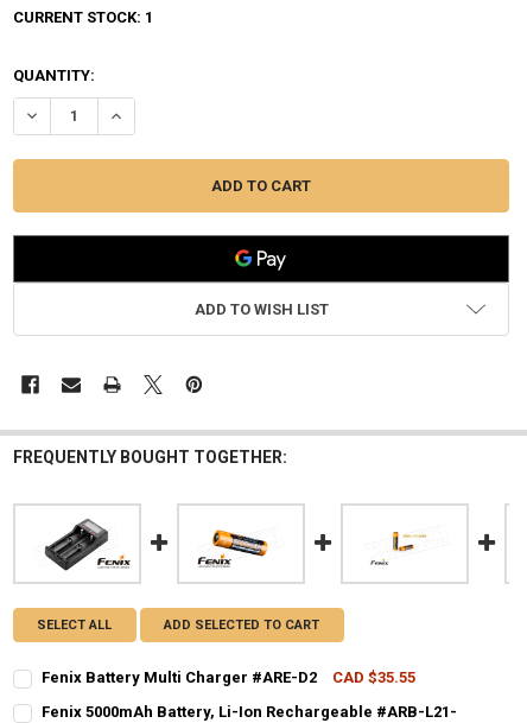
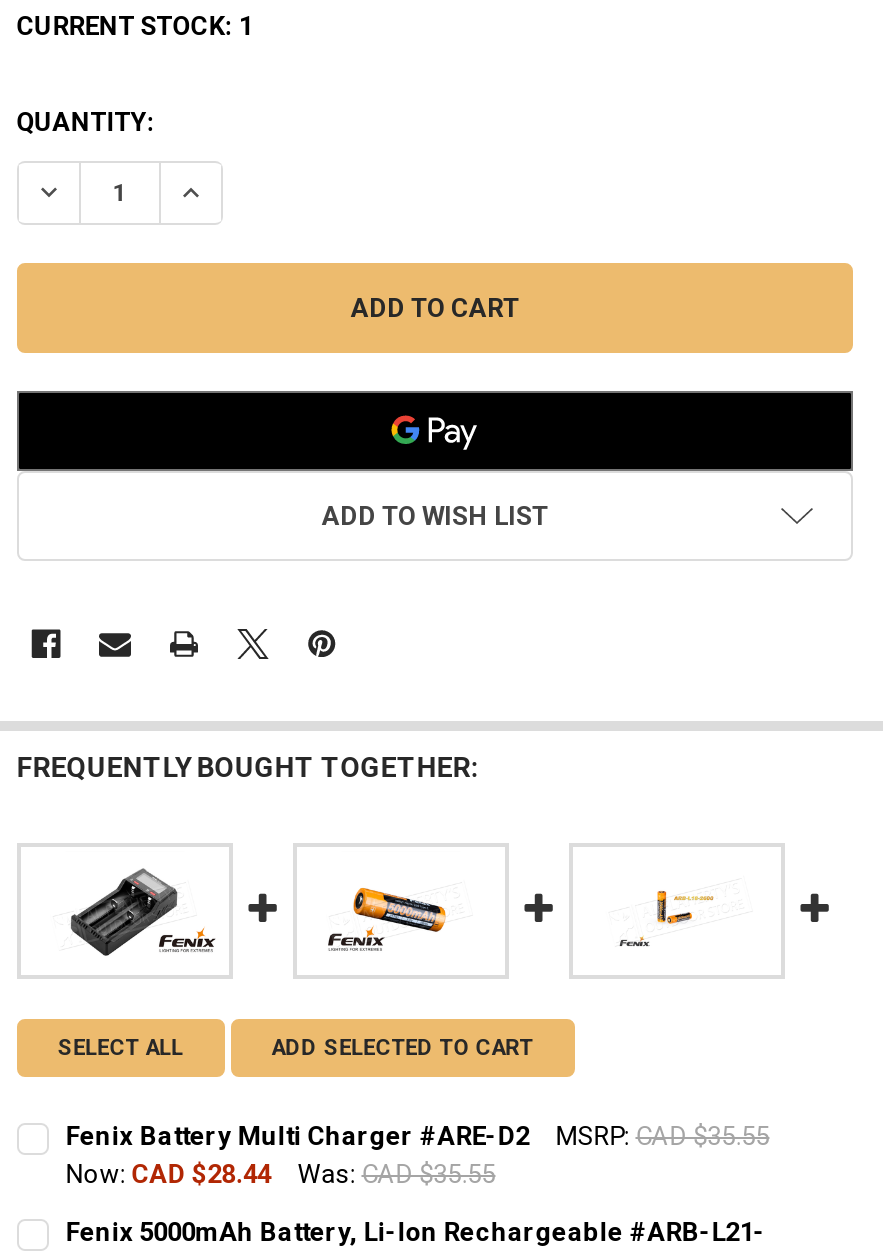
[333,668,416,686] CAD $35.55 -> [65,1122,769,1190] MSRP: CAD $35.55 | Now: CAD $28.44 | Was: CAD $35.55

